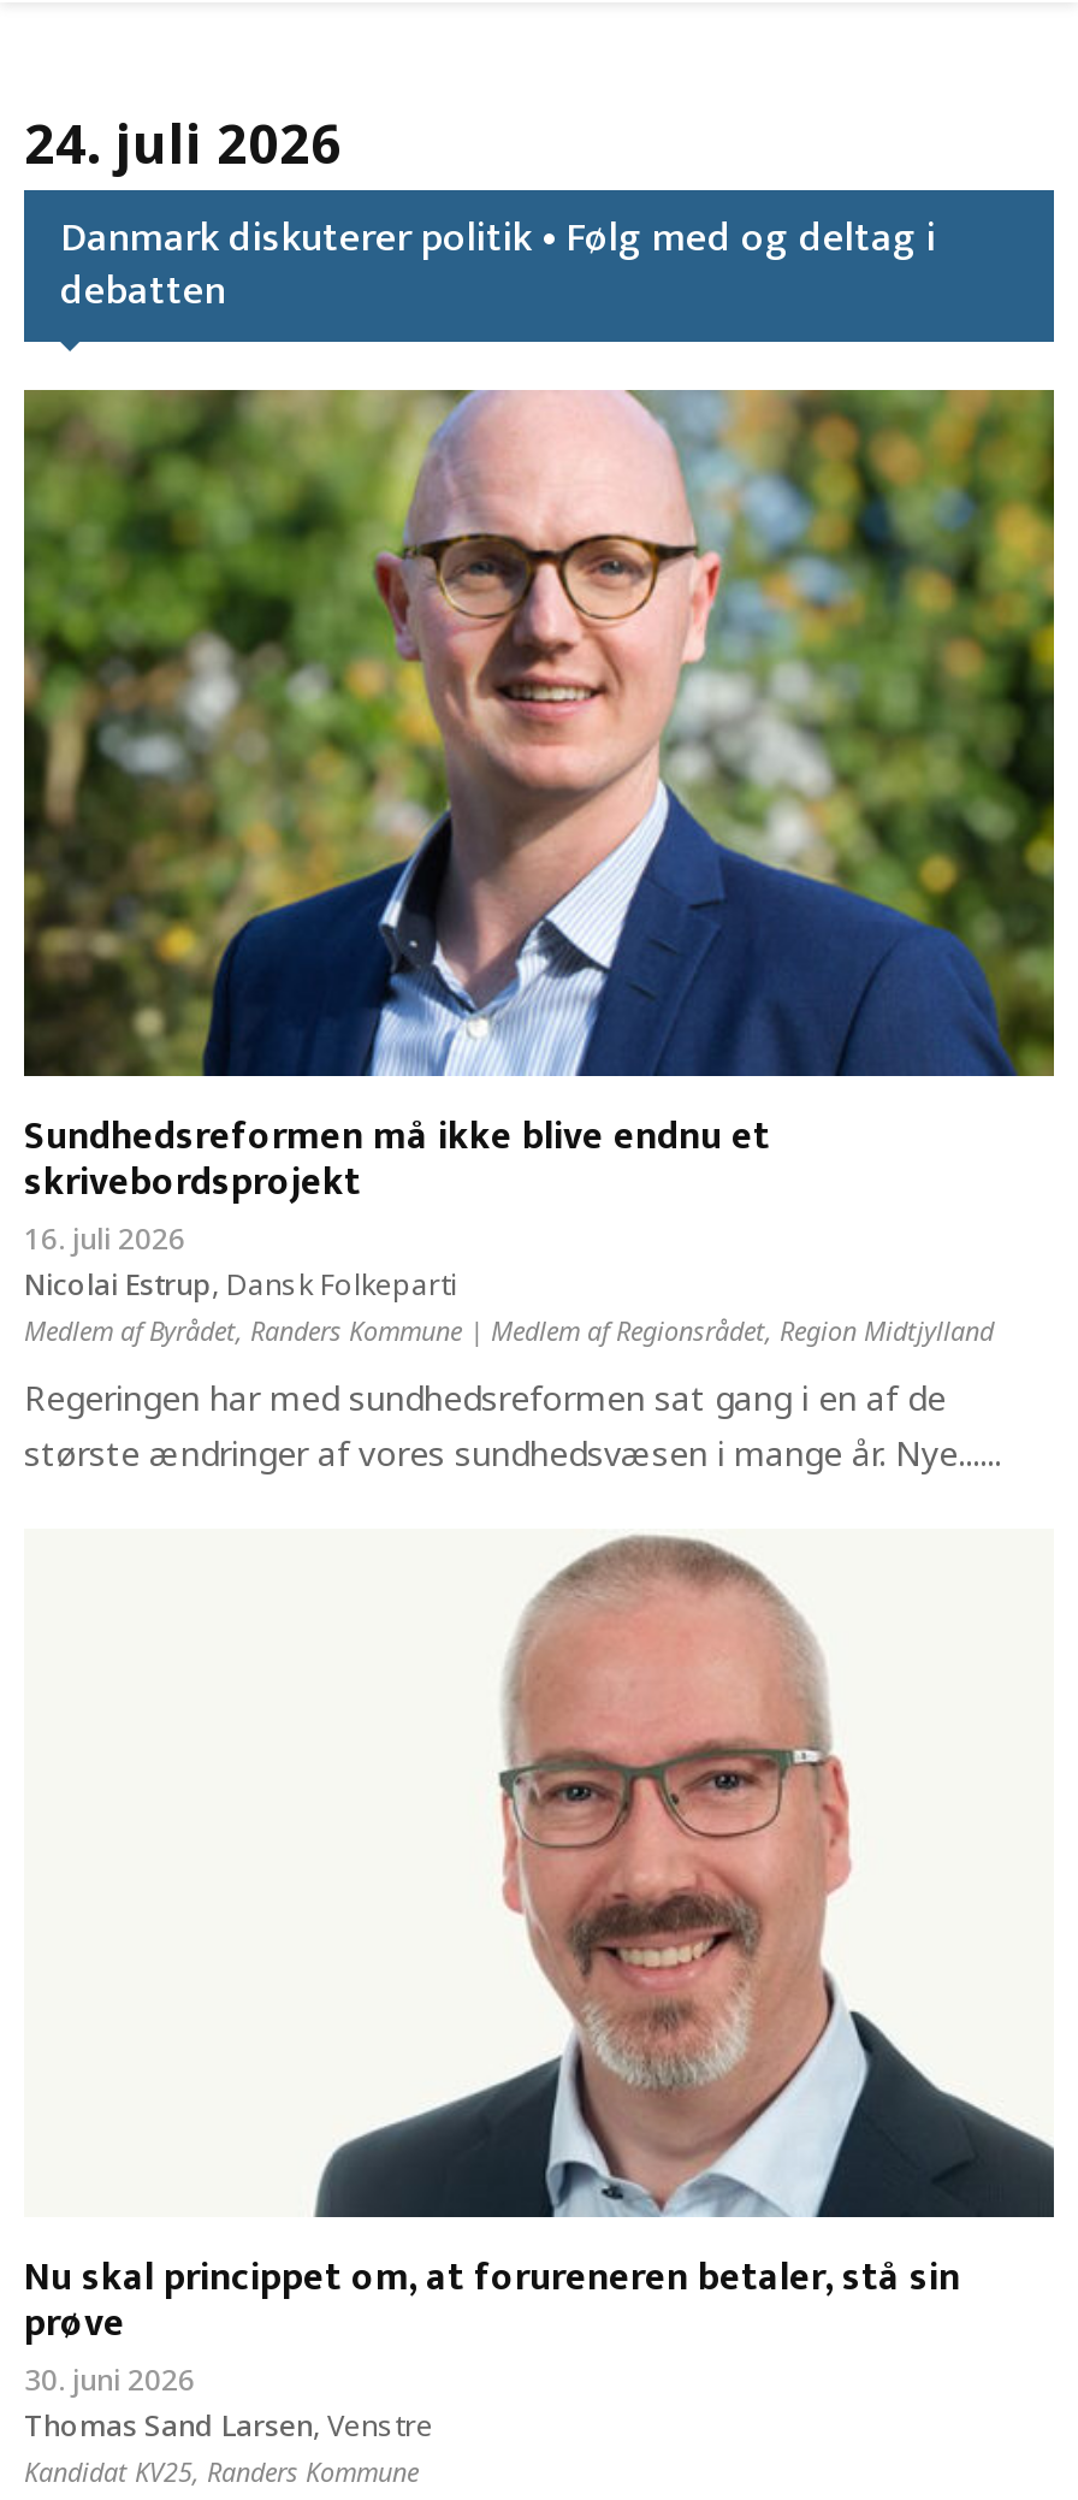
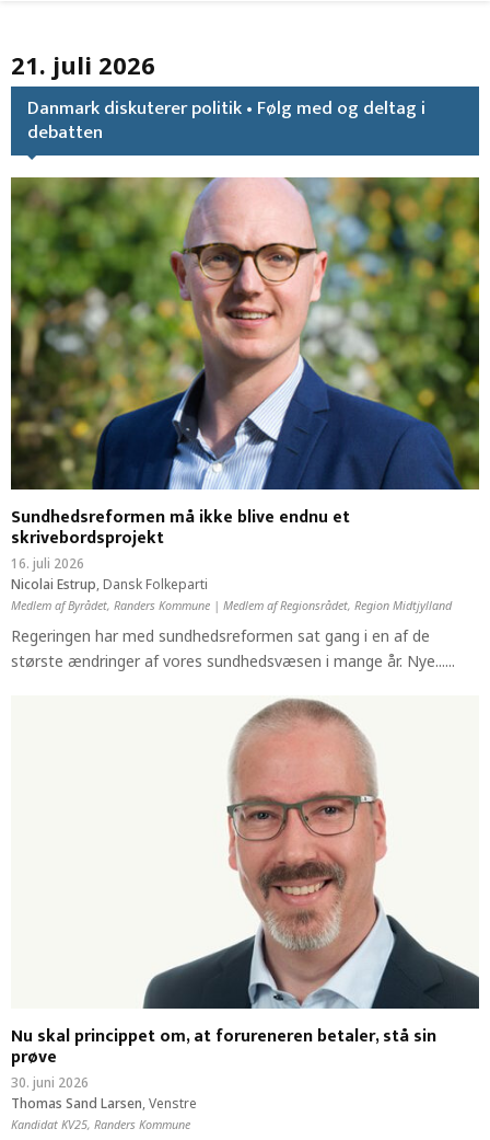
[24,106,342,178] 24. juli 2026 -> [11,48,155,81] 21. juli 2026

